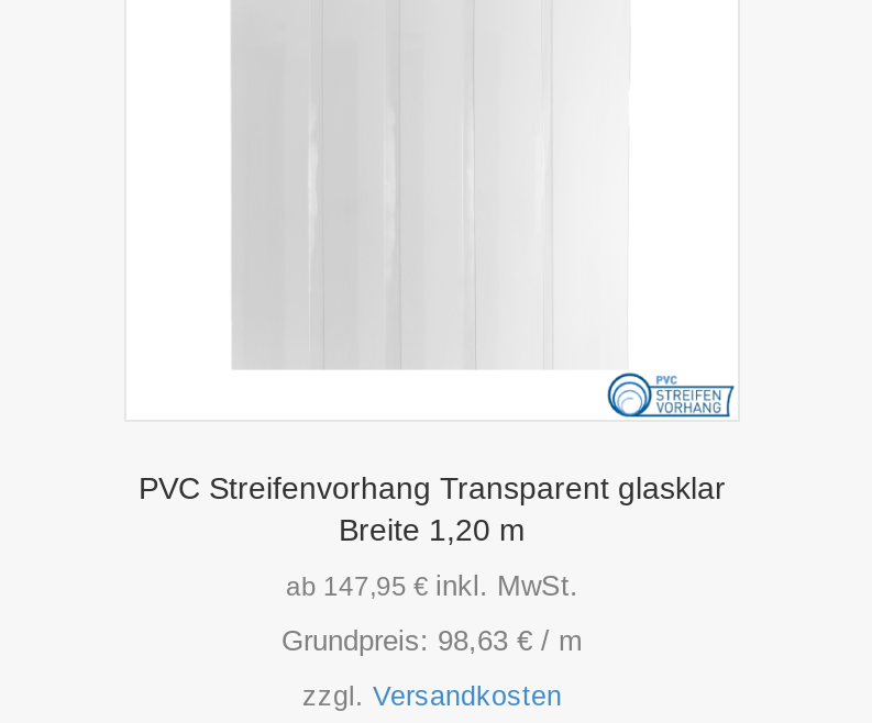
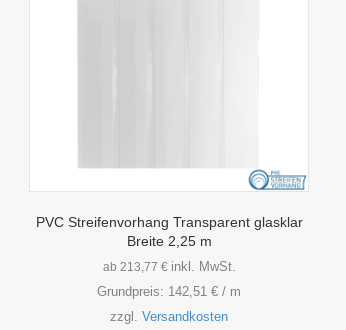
[339,512,526,547] Breite 1,20 m -> [126,233,211,249] Breite 2,25 m
[286,569,578,602] ab 147,95 € inkl. MwSt. -> [102,259,235,274] ab 213,77 € inkl. MwSt.
[282,624,583,657] Grundpreis: 98,63 €/ m -> [97,284,241,299] Grundpreis: 142,51 €/ m

